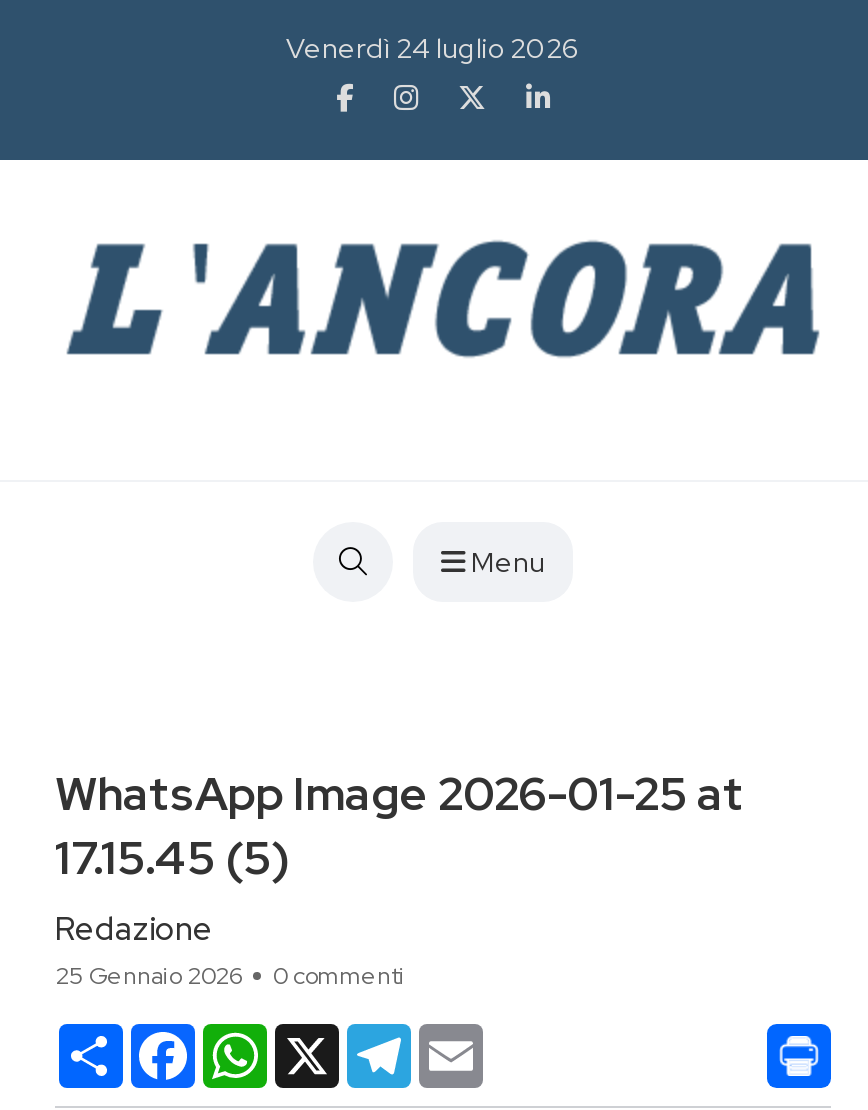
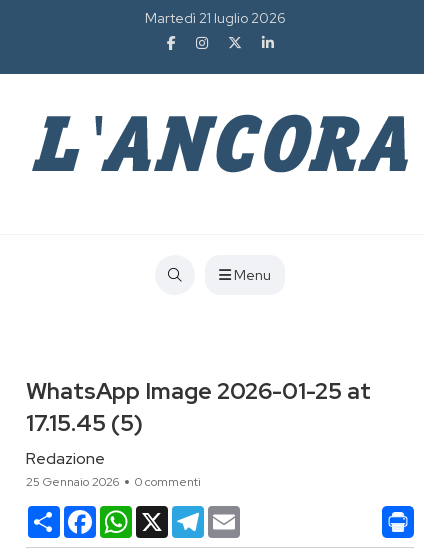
[286,30,580,66] Venerdì 24 luglio 2026 -> [144,9,285,27] Martedì 21 luglio 2026

